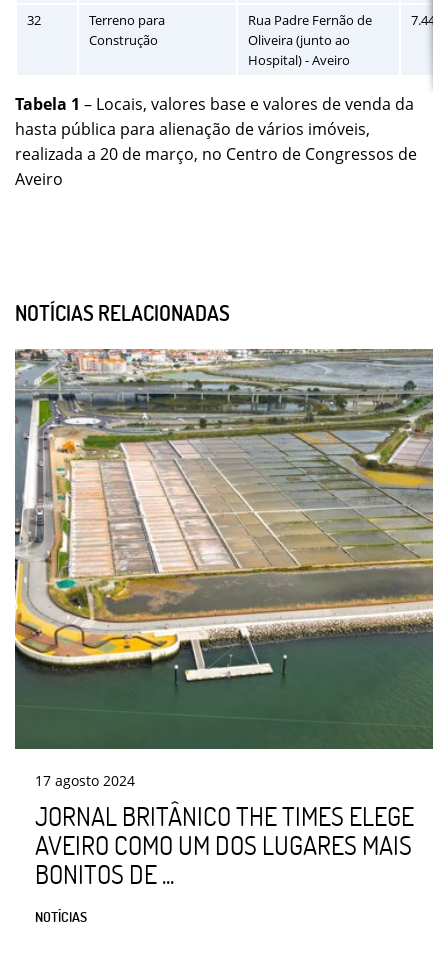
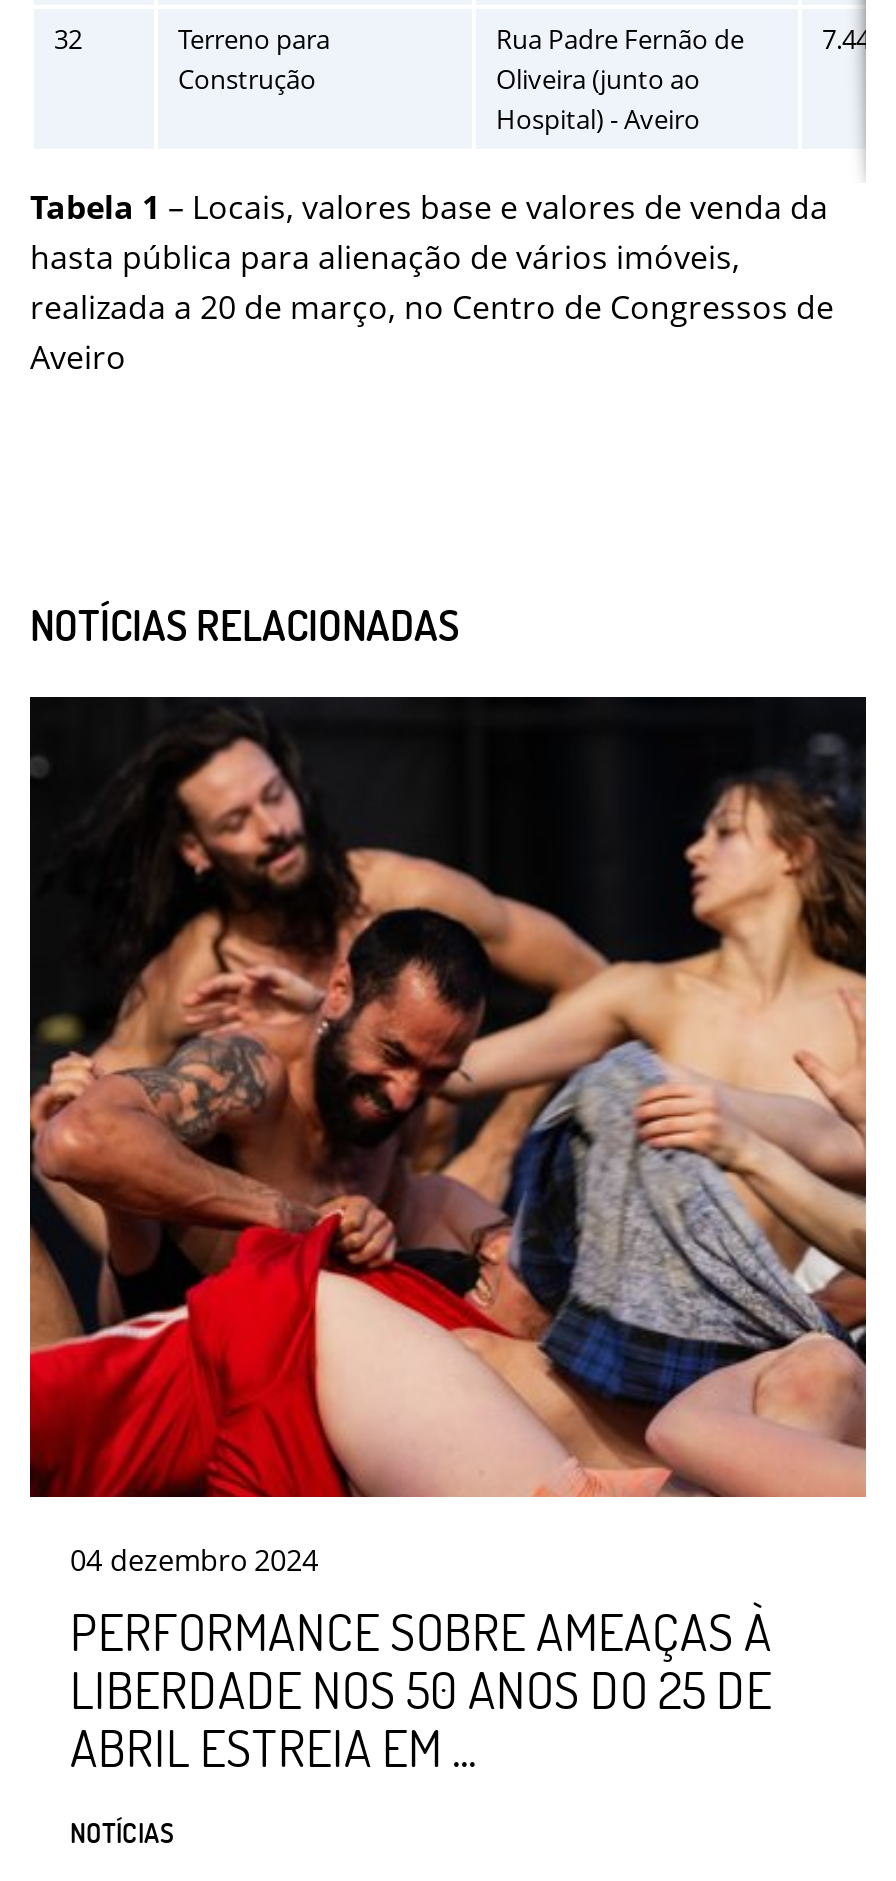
[14,348,434,890] [image] | 17 agosto 2024 | JORNAL BRITÂNICO THE TIMES ELEGE | AVEIRO COMO UM DOS LUGARES MAIS | BONITOS DE ... -> [28,695,868,1780] [image] | 04 dezembro 2024 | PERFORMANCE SOBRE AMEAÇAS À | LIBERDADE NOS 50 ANOS DO 25 DE | ABRIL ESTREIA EM ...

